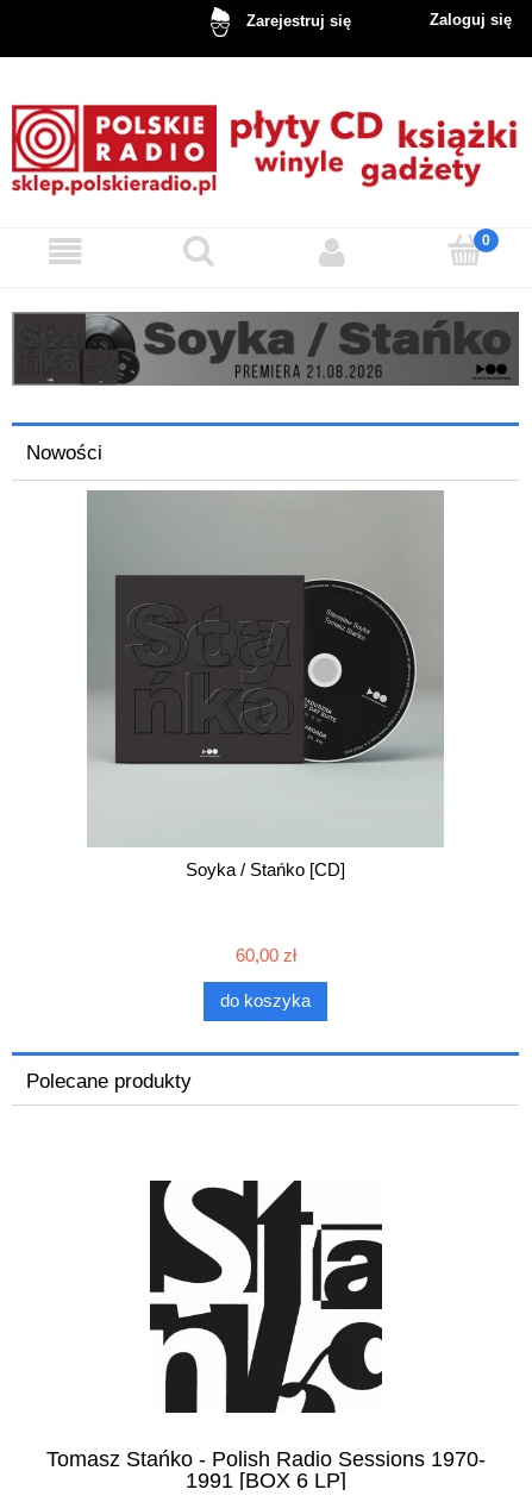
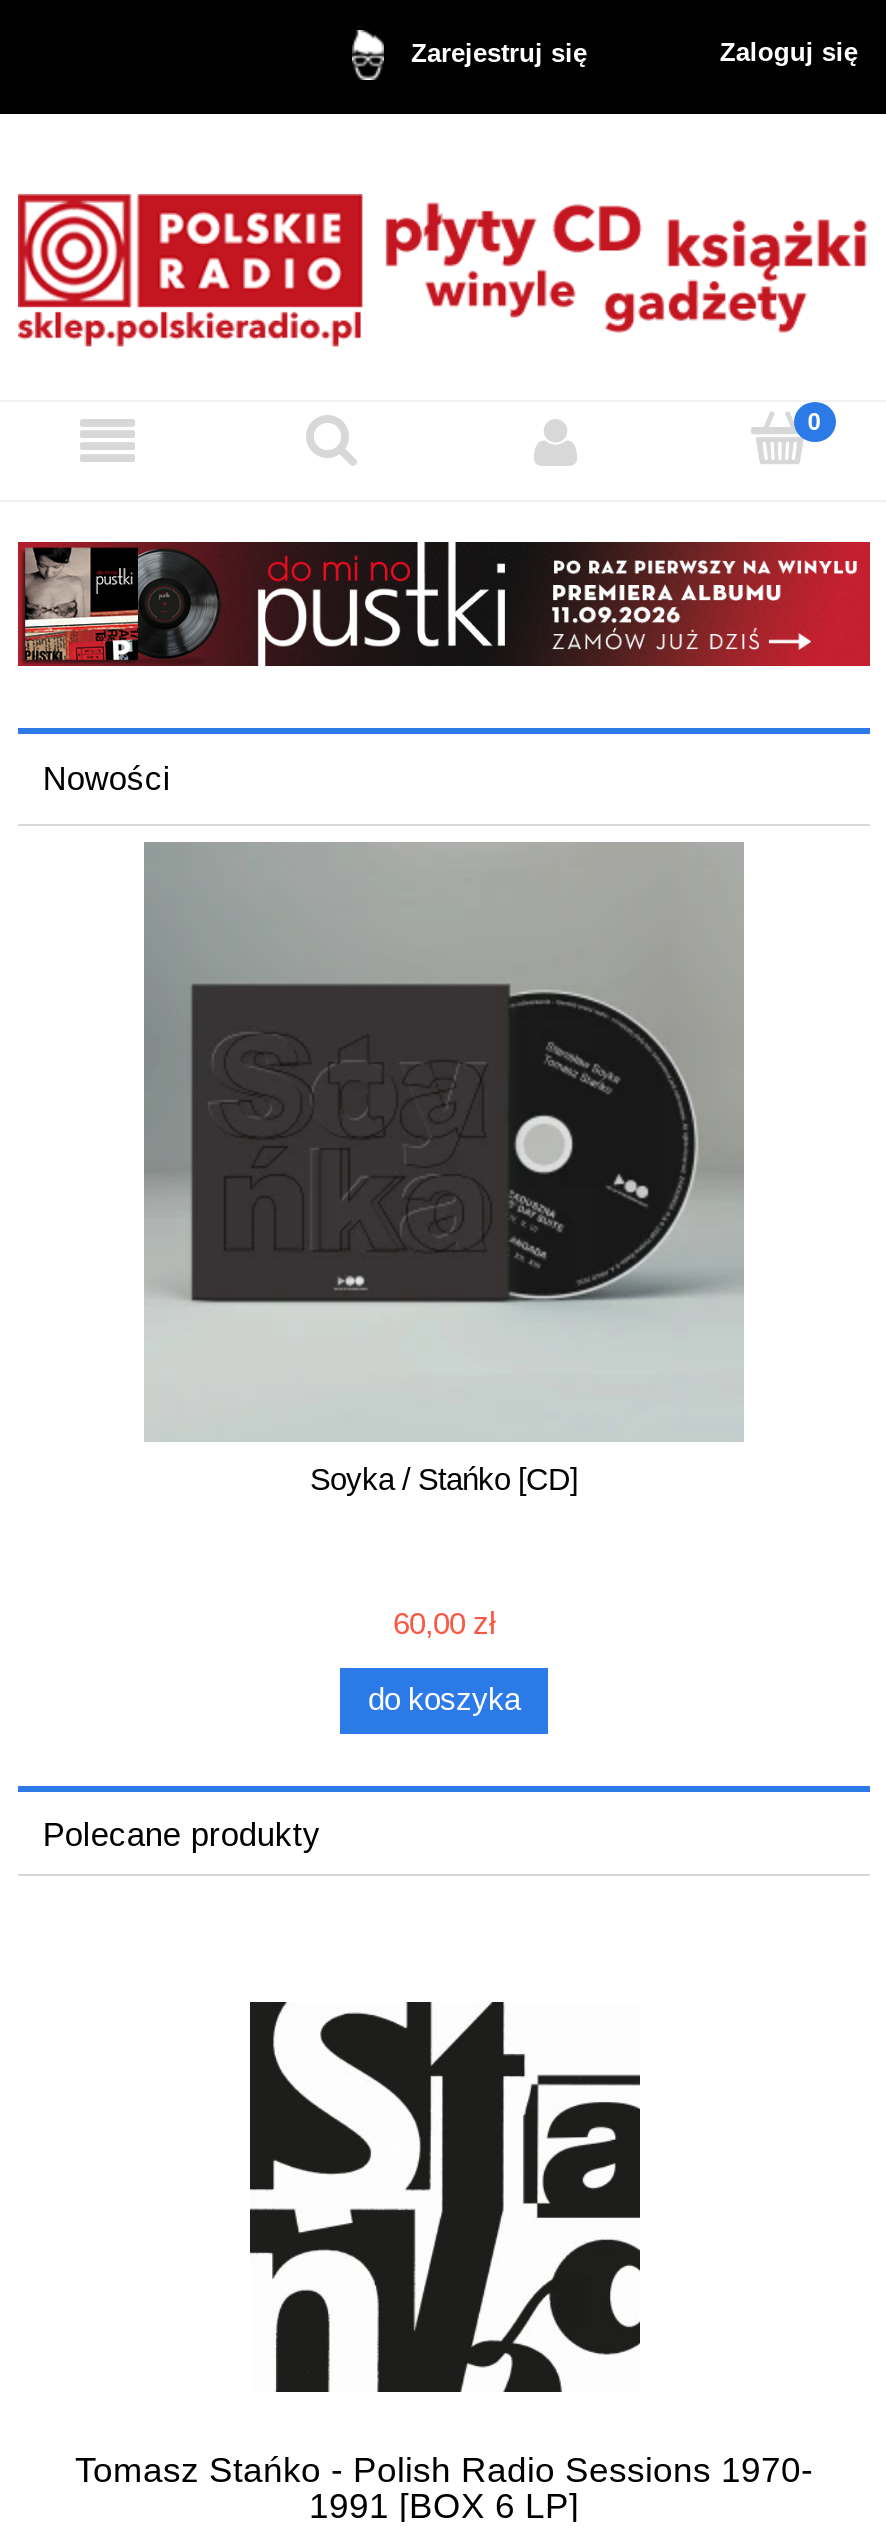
[12,311,520,387] [image] -> [16,540,872,668] [image]

